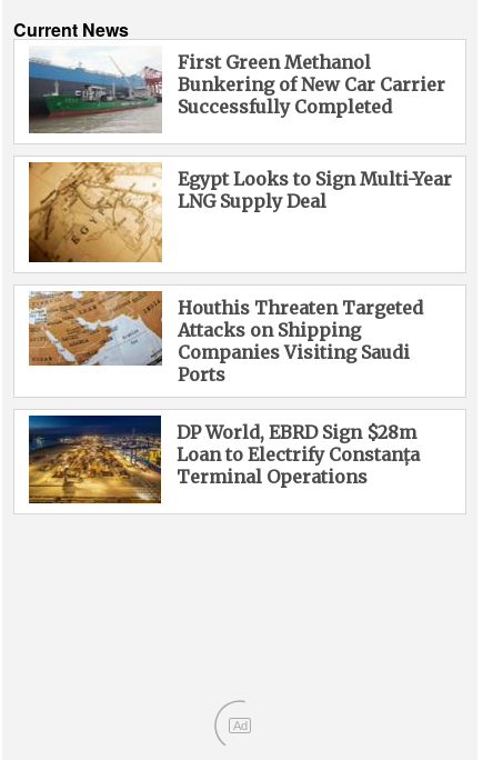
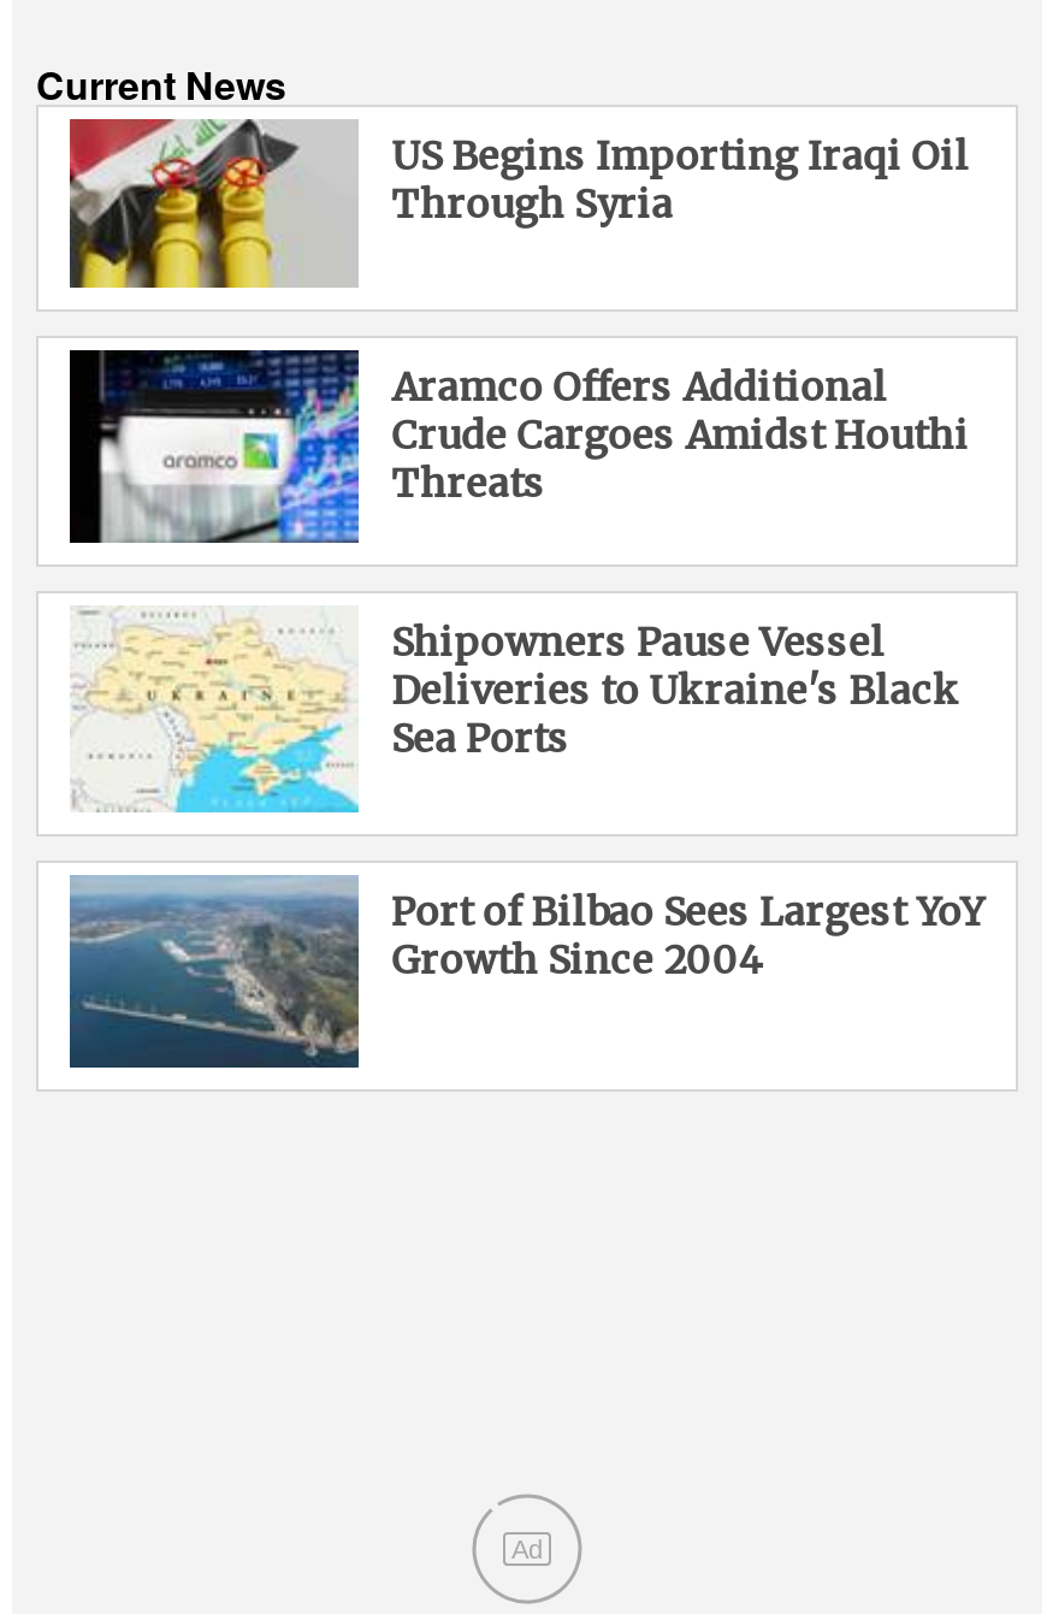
[28,52,445,134] [image] | First Green Methanol | Bunkering of New Car Carrier | Successfully Completed -> [67,119,969,290] [image] | US Begins Importing Iraqi Oil | Through Syria
[28,161,451,263] [image] | Egypt Looks to Sign Multi-Year | LNG Supply Deal -> [67,348,969,545] [image] | Aramco Offers Additional | Crude Cargoes Amidst Houthi | Threats
[28,290,423,386] [image] | Houthis Threaten Targeted | Attacks on Shipping | Companies Visiting Saudi | Ports -> [70,617,959,815] [image] | Shipowners Pause Vessel | Deliveries to Ukraine's Black | Sea Ports
[28,416,419,504] [image] | DP World, EBRD Sign $28m | Loan to Electrify Constanța | Terminal Operations -> [67,880,983,1070] [image] | Port of Bilbao Sees Largest YoY | Growth Since 2004

